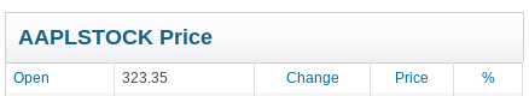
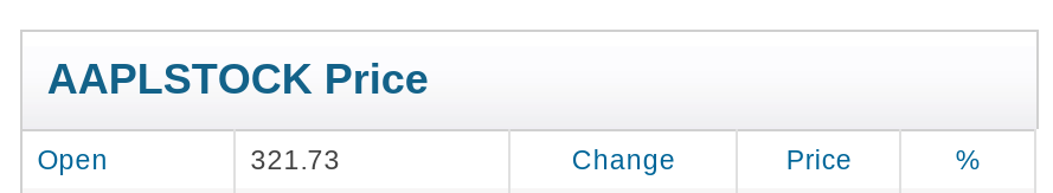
[122,70,168,86] 323.35 -> [250,144,340,175] 321.73

